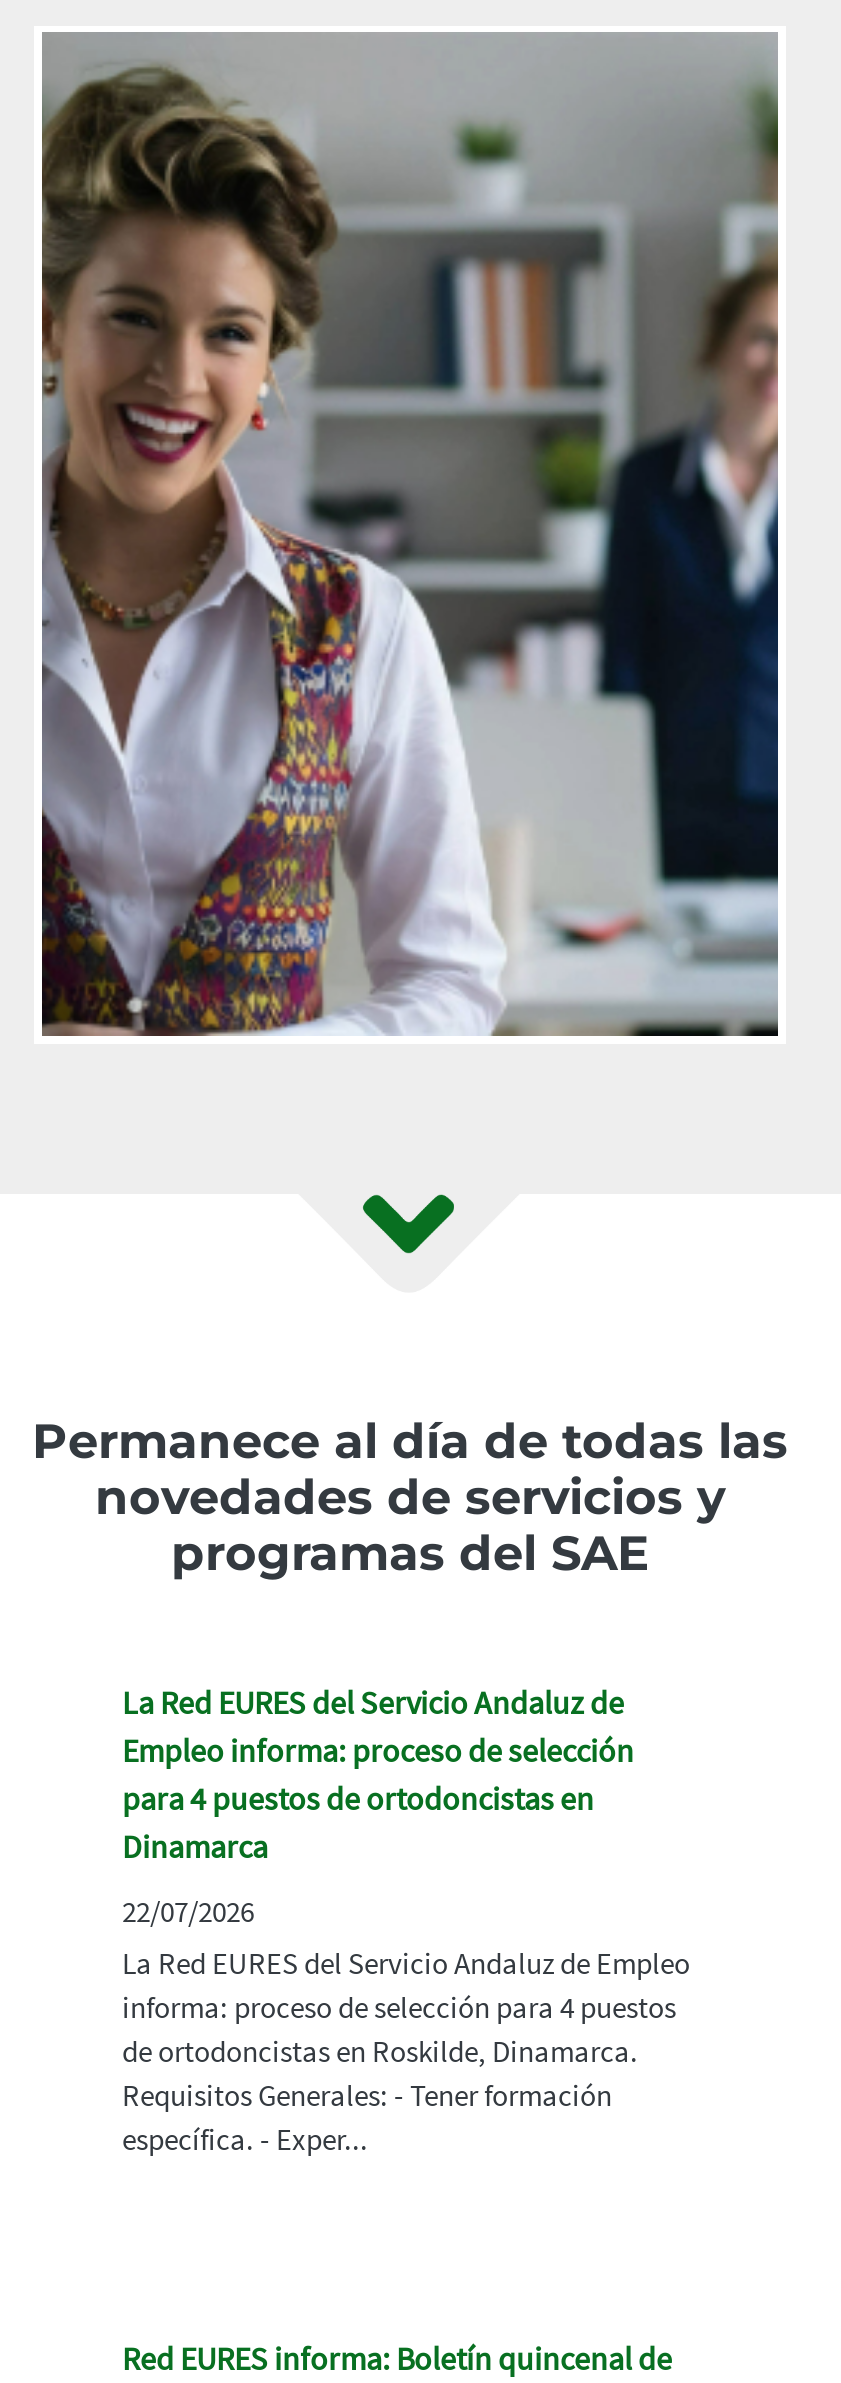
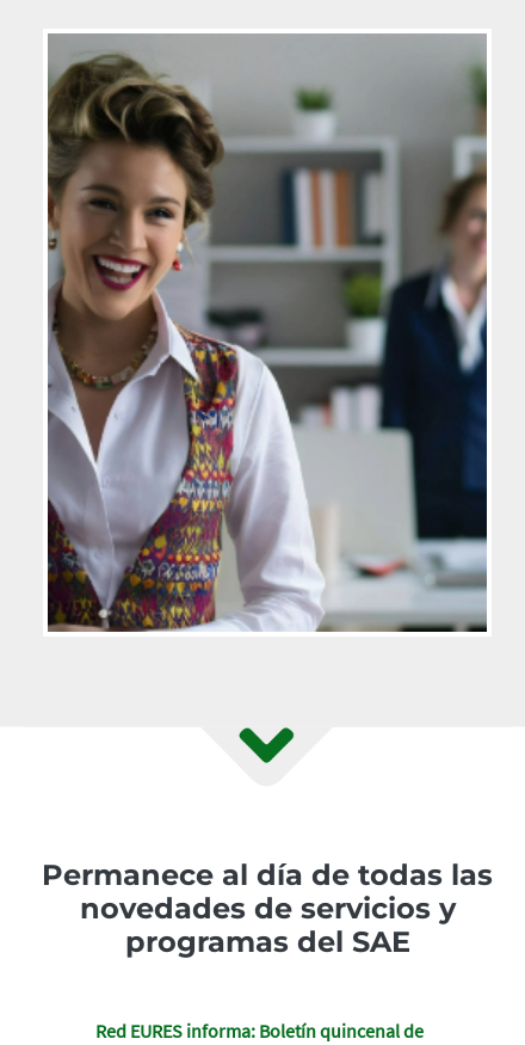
[122,1682,690,2158] La Red EURES del Servicio Andaluz de | Empleo informa: proceso de selección | para 4 puestos de ortodoncistas en | Dinamarca | 22/07/2026 | La Red EURES del Servicio Andaluz de Empleo | informa: proceso de selección para 4 puestos | de ortodoncistas en Roskilde, Dinamarca. | Requisitos Generales: - Tener formación | específica. - Exper... -> none

